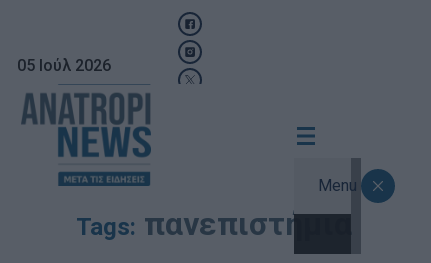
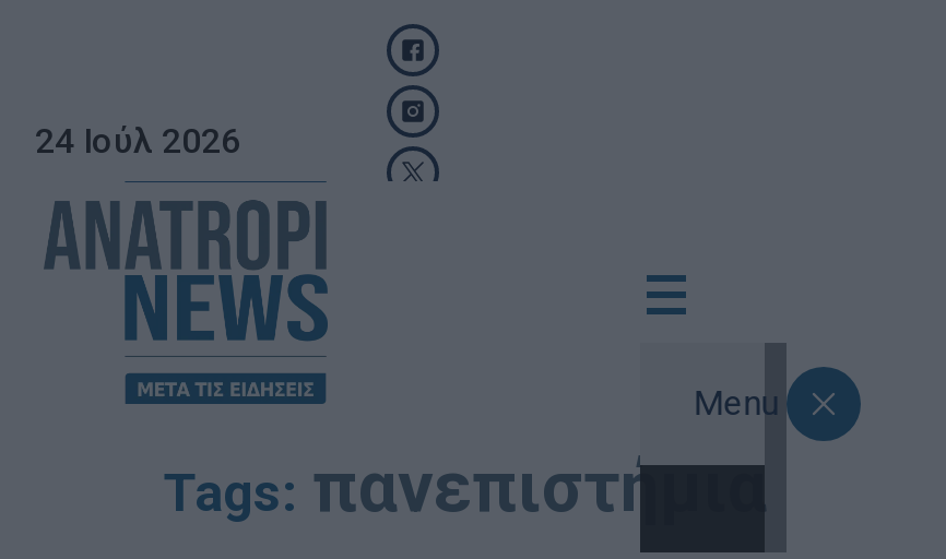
[17,56,111,75] 05 Ιούλ 2026 -> [35,120,240,162] 24 Ιούλ 2026

